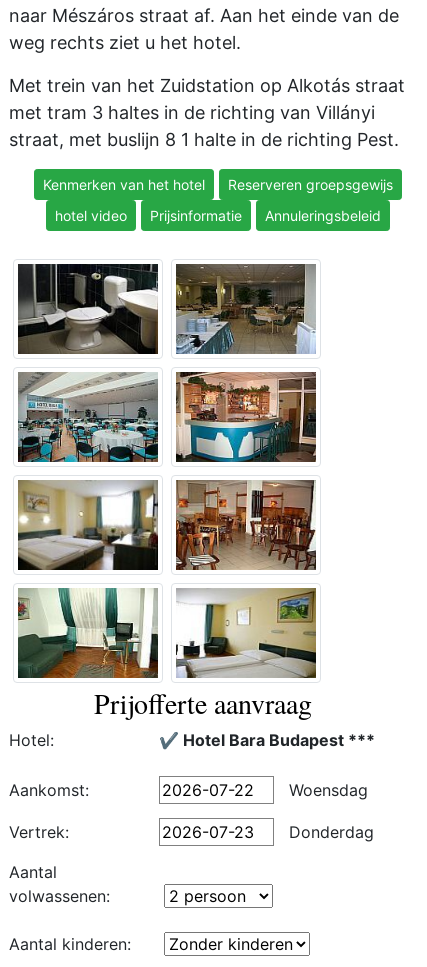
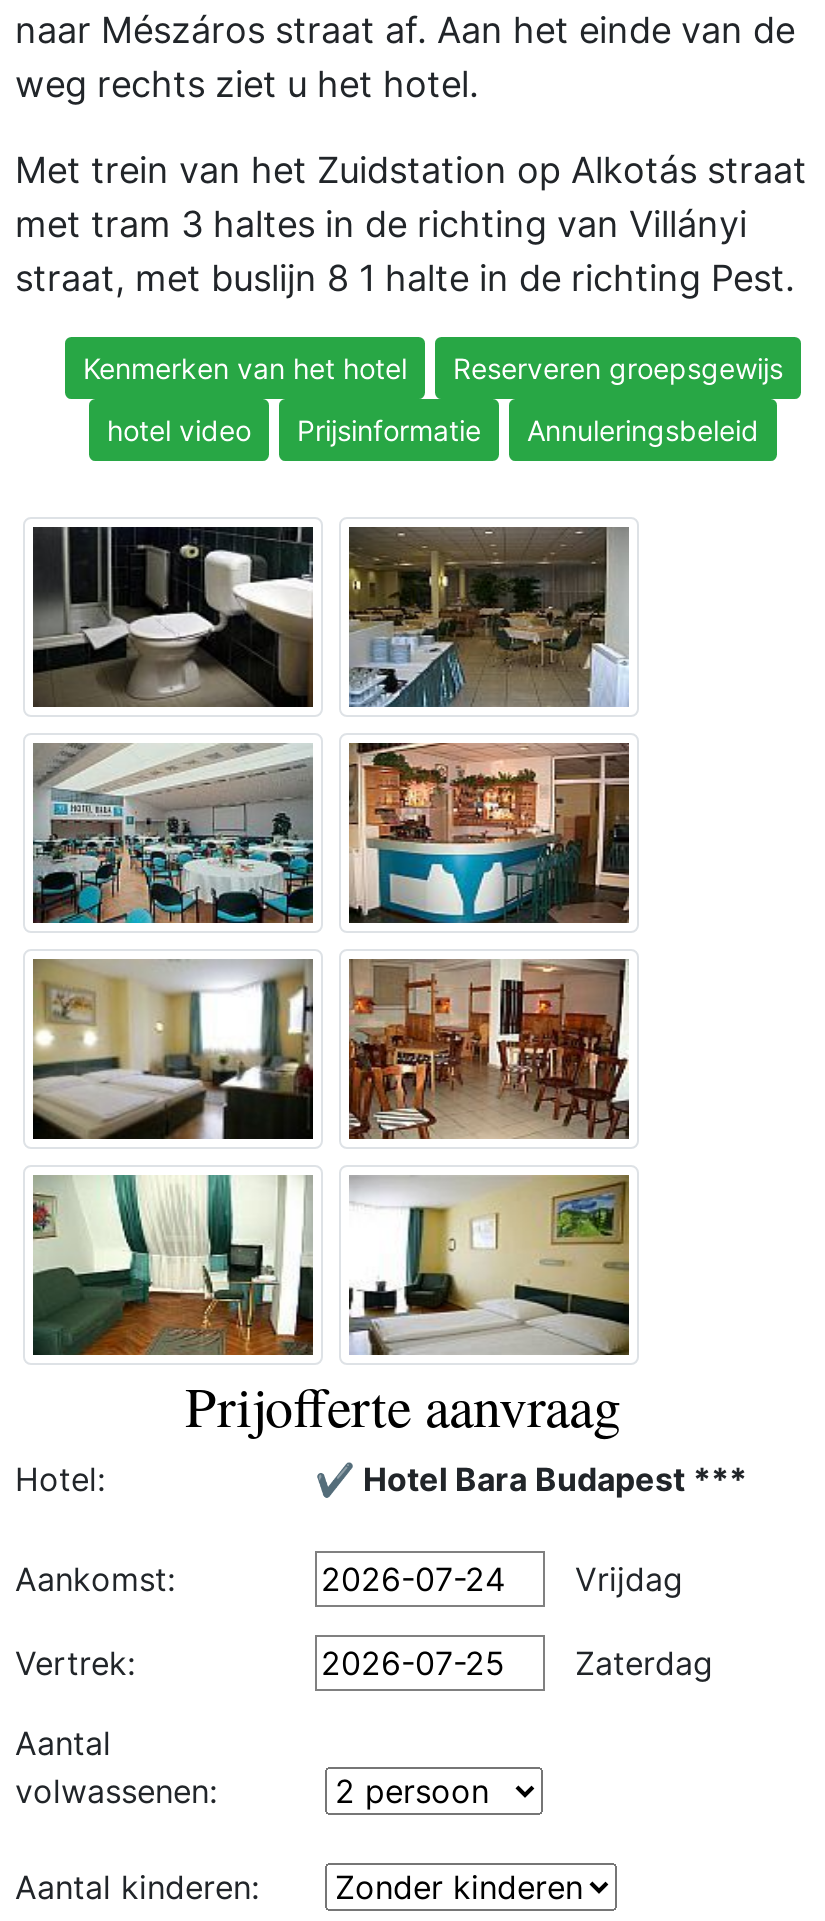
[284,780,368,800] Woensdag -> [565,1559,683,1599] Vrijdag
[284,822,374,842] Donderdag -> [565,1643,713,1683] Zaterdag

